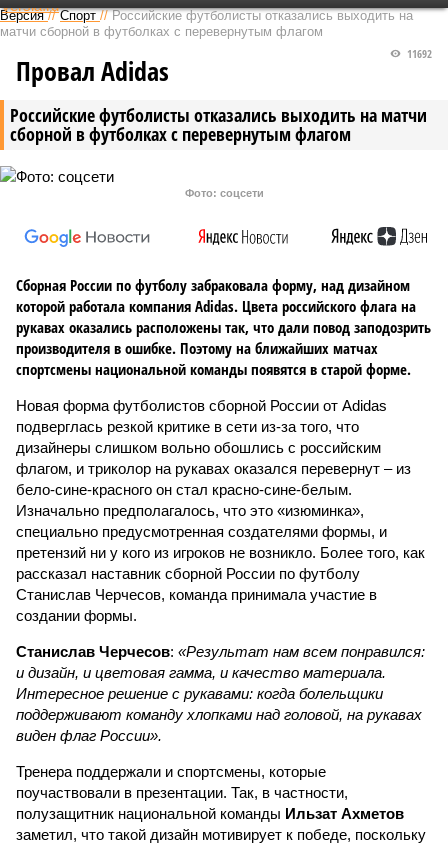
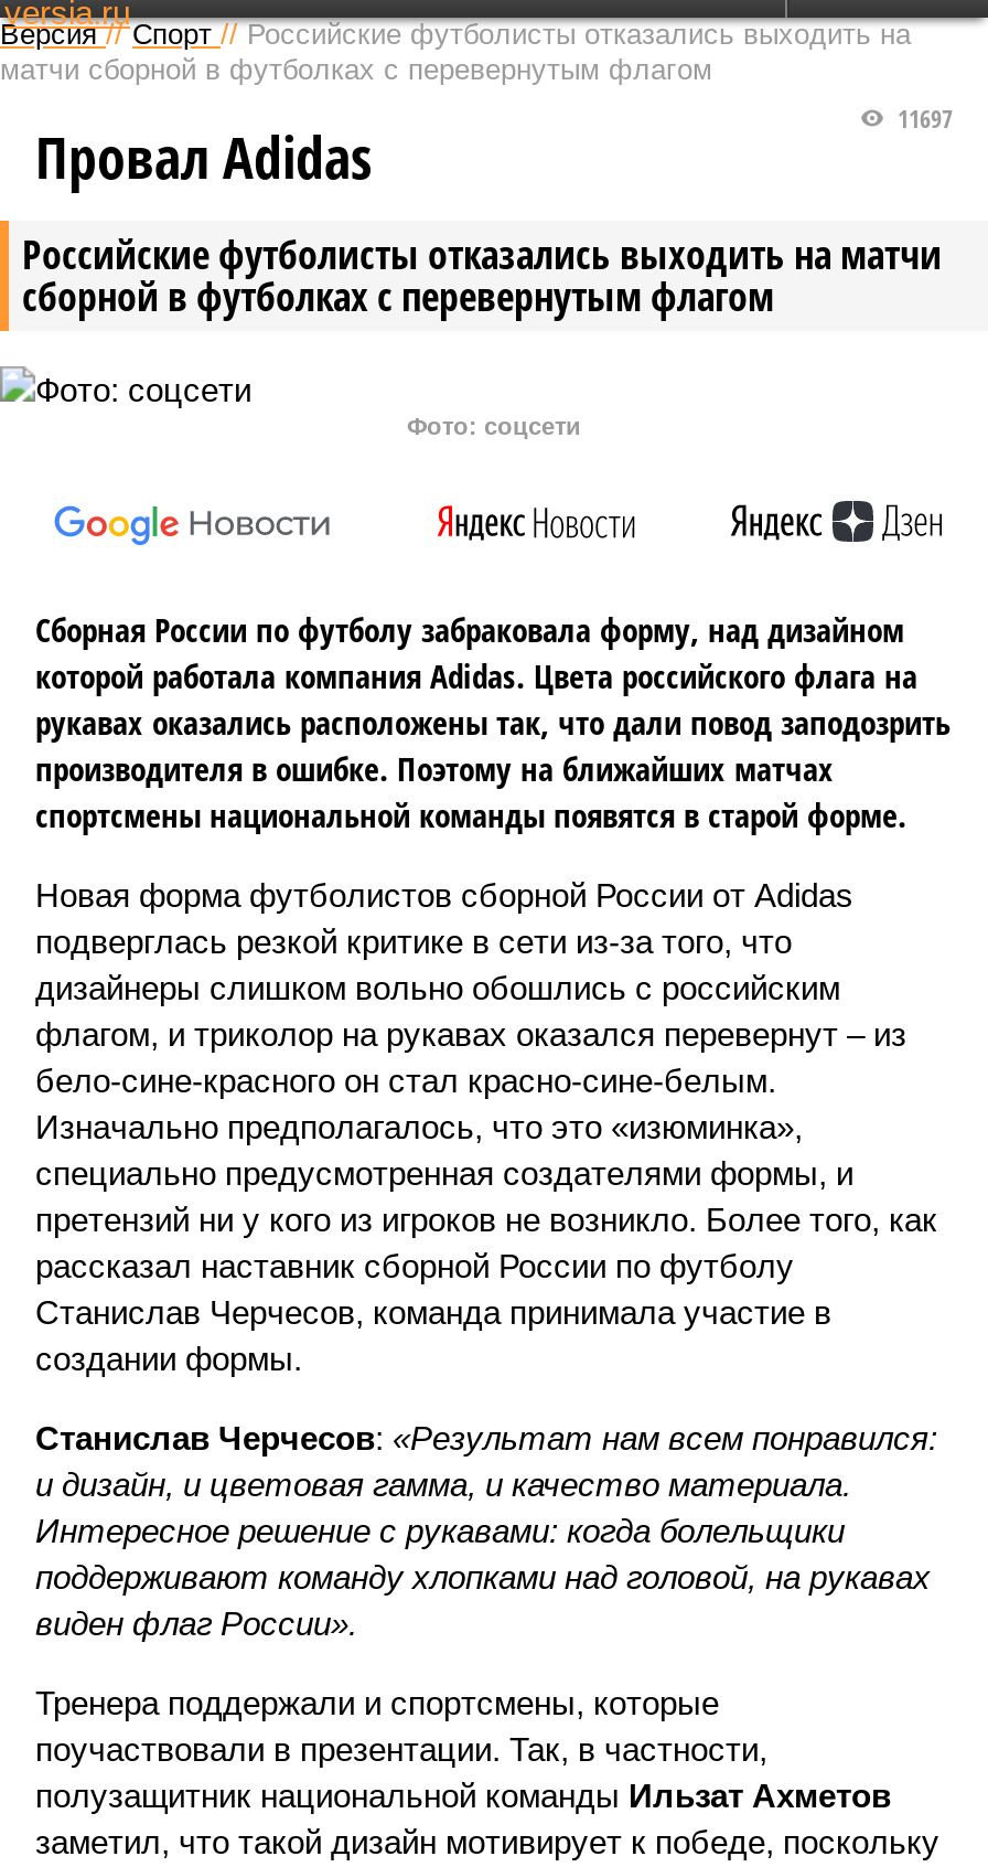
[404,46,432,61] 11692 -> [891,102,953,135] 11697

